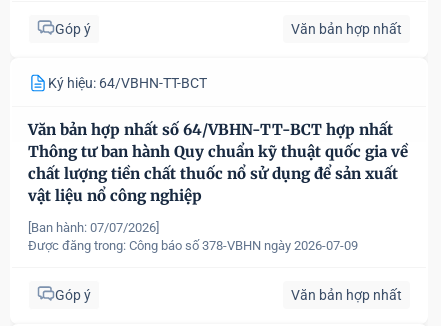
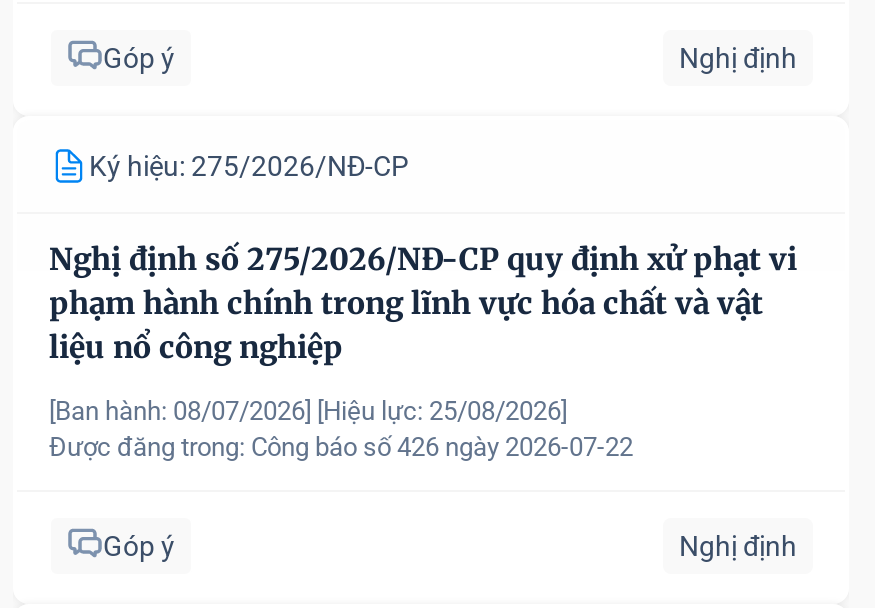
[291,20,402,36] Văn bản hợp nhất -> [679,41,797,73] Nghị định
[48,74,207,90] Ký hiệu: 64/VBHN-TT-BCT -> [89,149,409,181] Ký hiệu: 275/2026/NĐ-CP
[28,119,408,204] Văn bản hợp nhất số 64/VBHN-TT-BCT hợp nhất | Thông tư ban hành Quy chuẩn kỹ thuật quốc gia về | chất lượng tiền chất thuốc nổ sử dụng để sản xuất | vật liệu nổ công nghiệp -> [49,239,797,365] Nghị định số 275/2026/NĐ-CP quy định xử phạt vi | phạm hành chính trong lĩnh vực hóa chất và vật | liệu nổ công nghiệp
[28,219,358,252] [Ban hành: 07/07/2026] | Được đăng trong: Công báo số 378-VBHN ngày 2026-07-09 -> [49,395,633,461] [Ban hành: 08/07/2026] [Hiệu lực: 25/08/2026] | Được đăng trong: Công báo số 426 ngày 2026-07-22
[291,286,402,302] Văn bản hợp nhất -> [679,529,797,561] Nghị định

